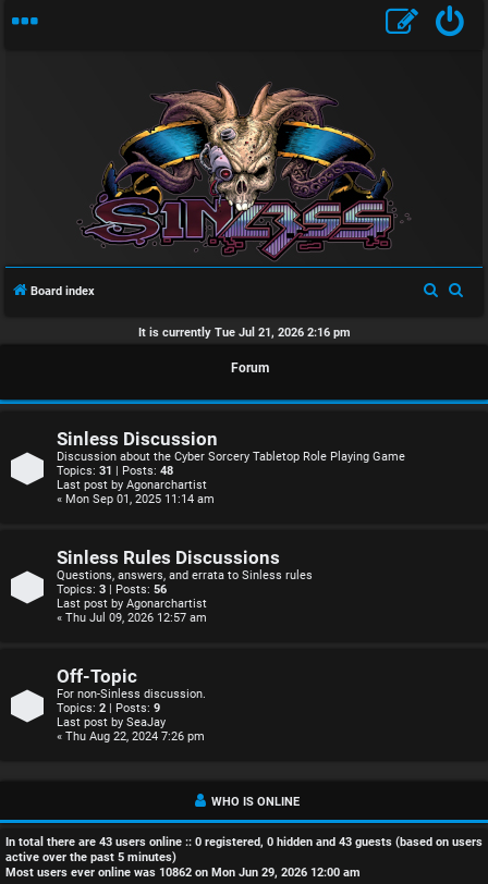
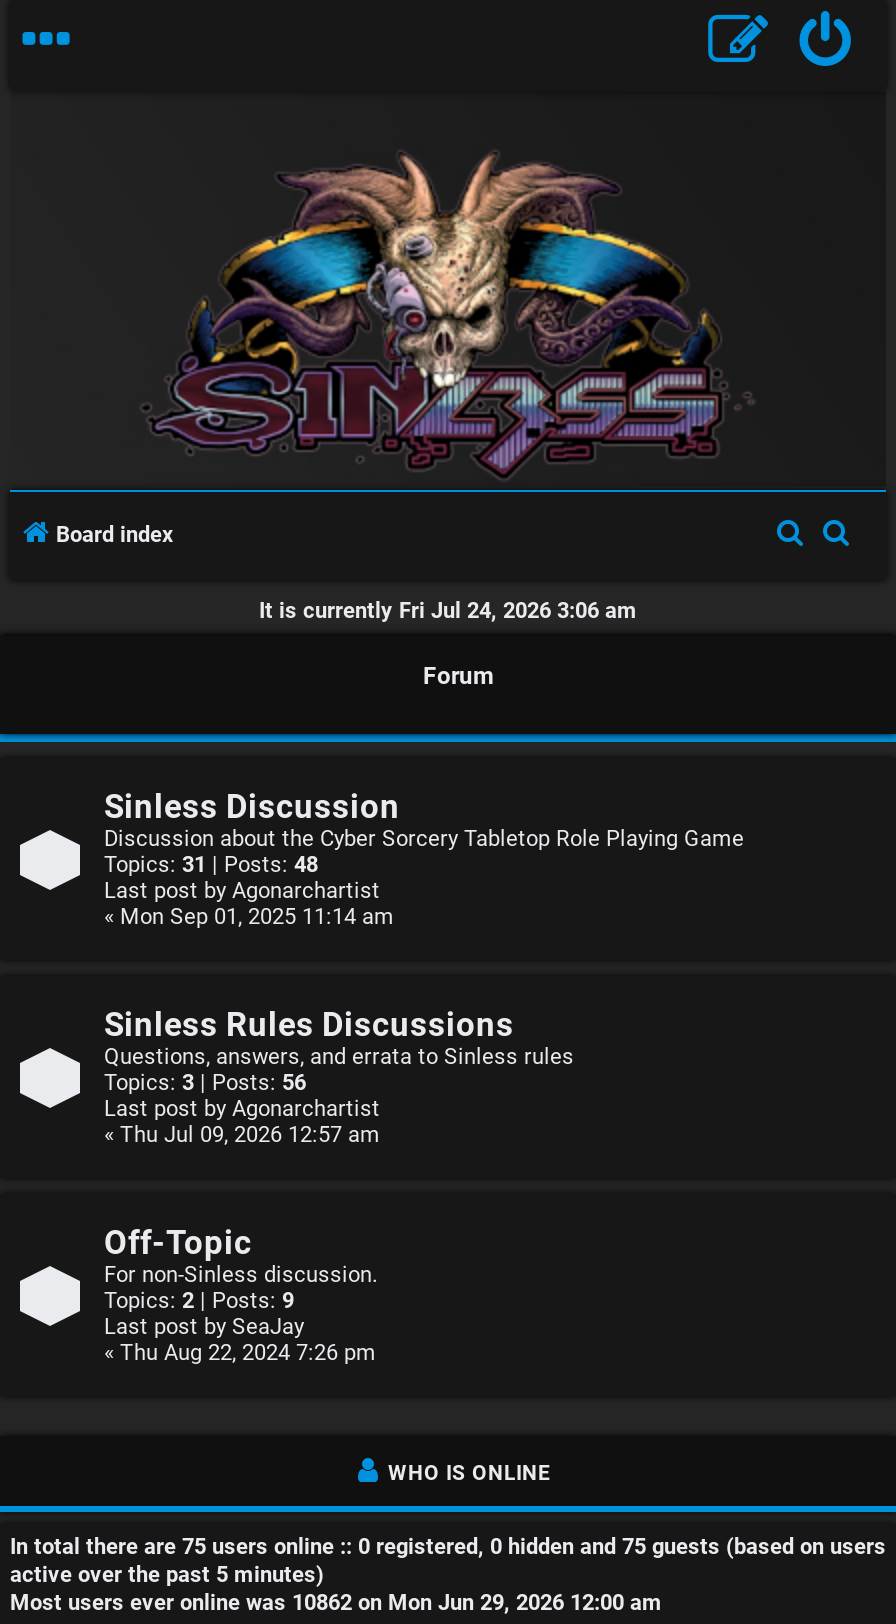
[138,326,350,340] It is currently Tue Jul 21, 2026 2:16 pm -> [259,598,637,624] It is currently Fri Jul 24, 2026 3:06 am
[5,835,483,849] In total there are 43 users online :: 0 registered, 0 hidden and 43 guests (based on users -> [10,1534,886,1560] In total there are 75 users online :: 0 registered, 0 hidden and 75 guests (based on users

